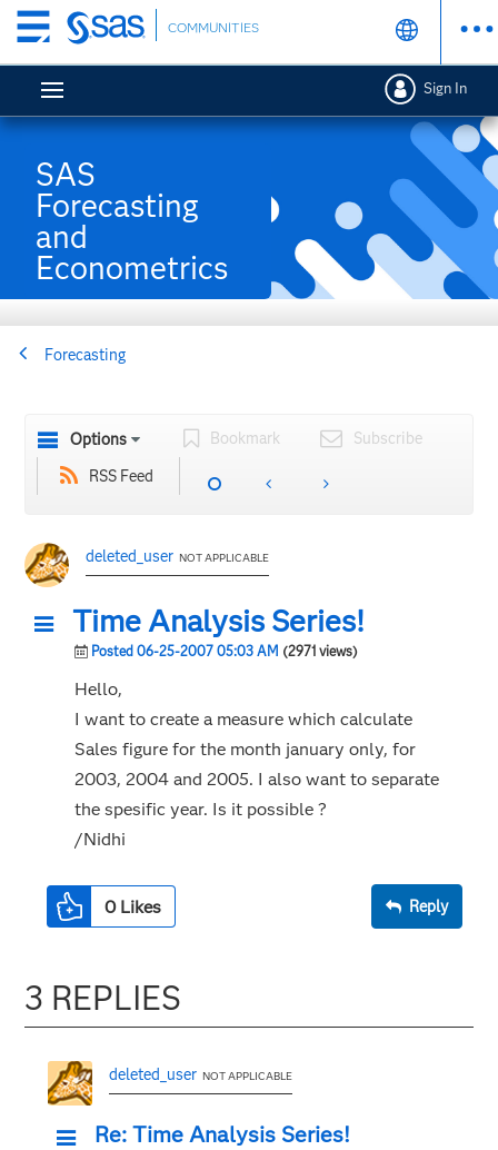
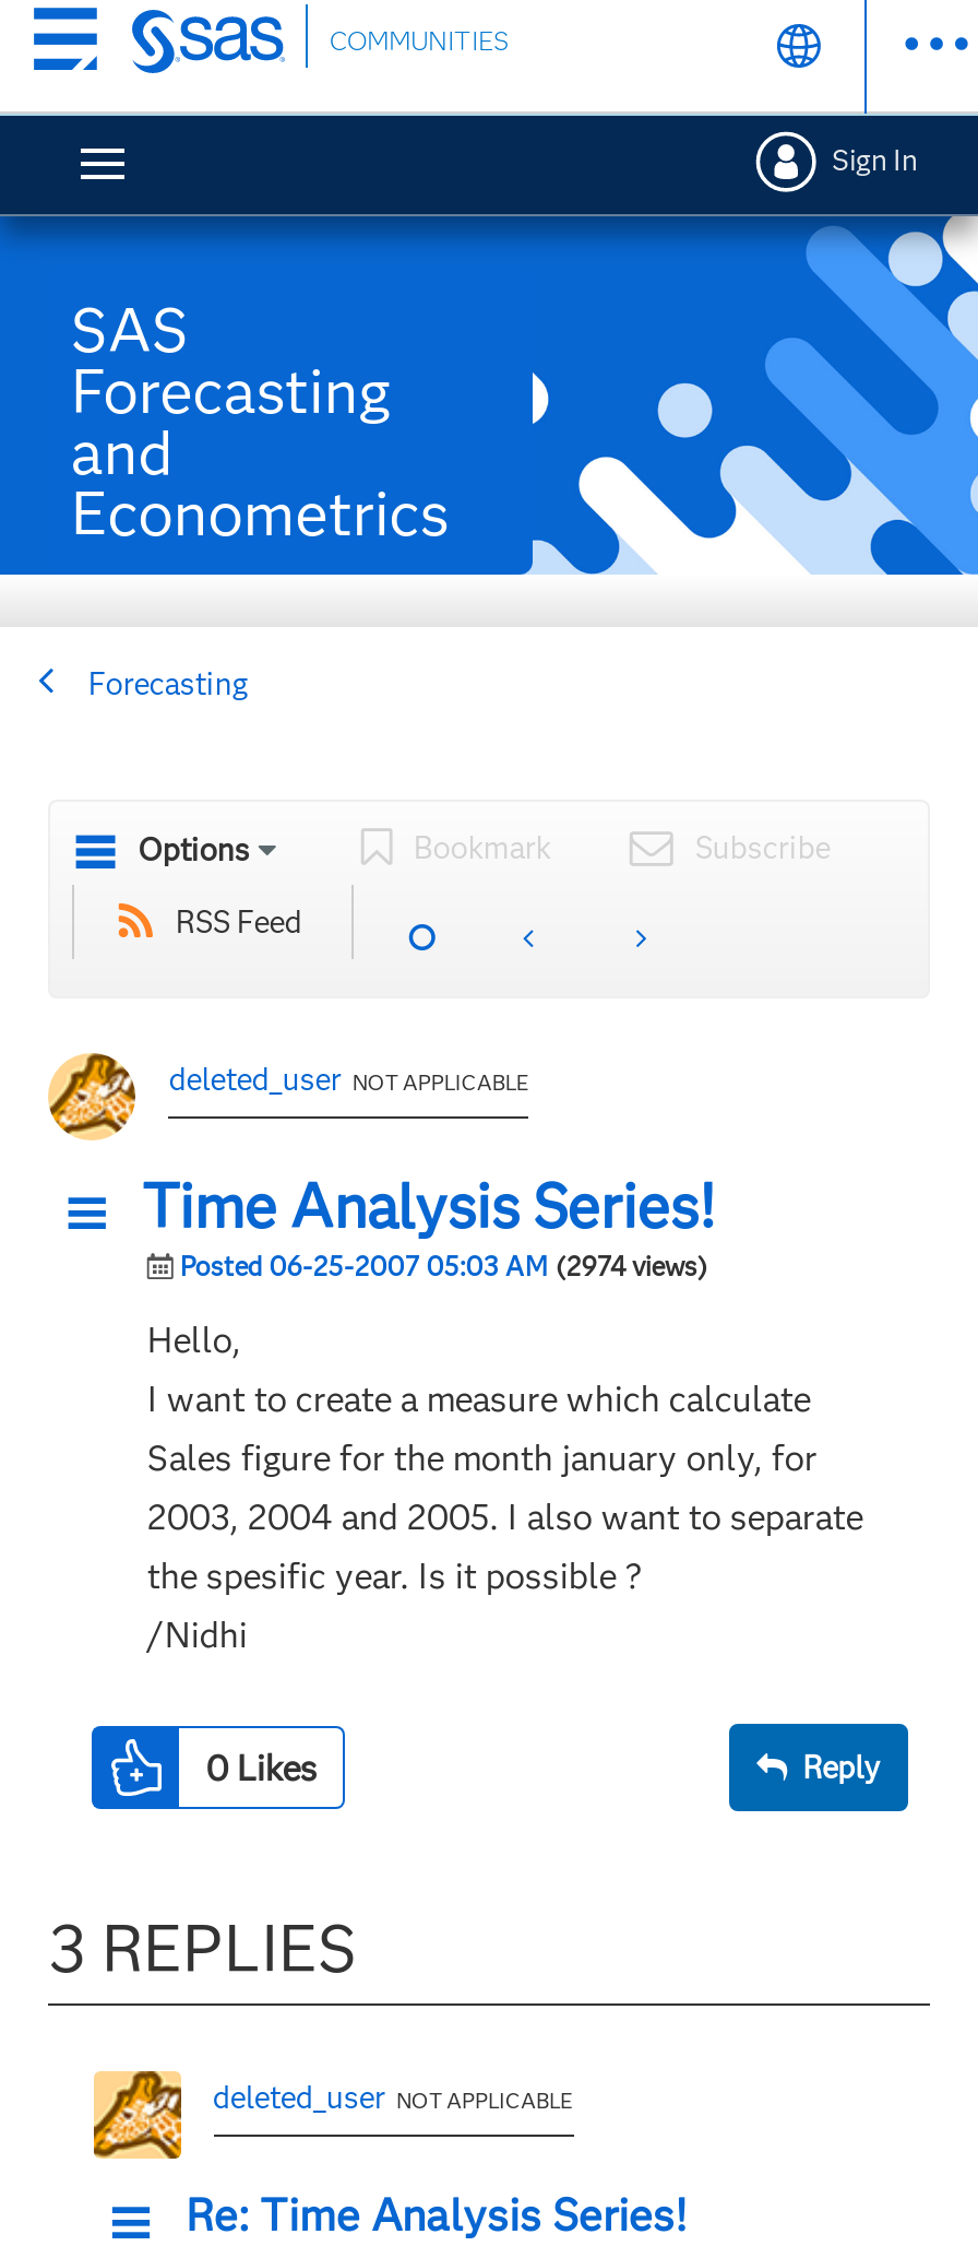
[92,642,358,659] Posted 06-25-2007 05:03 AM (2971 views) -> [180,1249,708,1281] Posted 06-25-2007 05:03 AM (2974 views)

